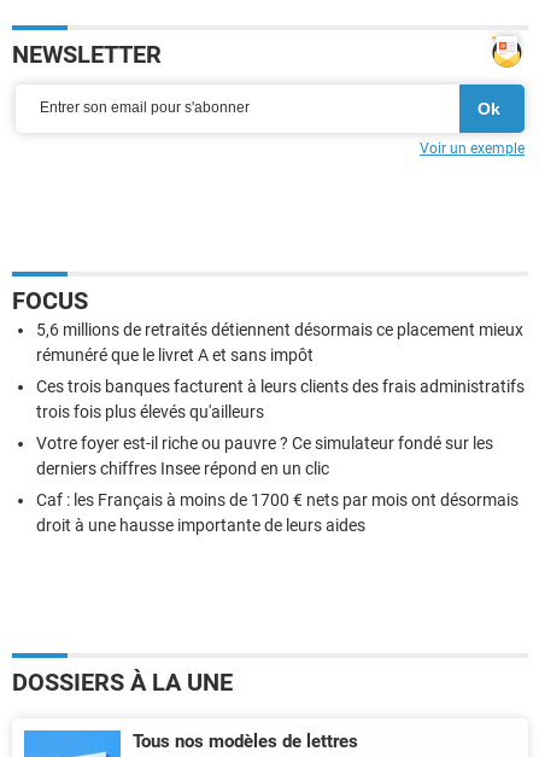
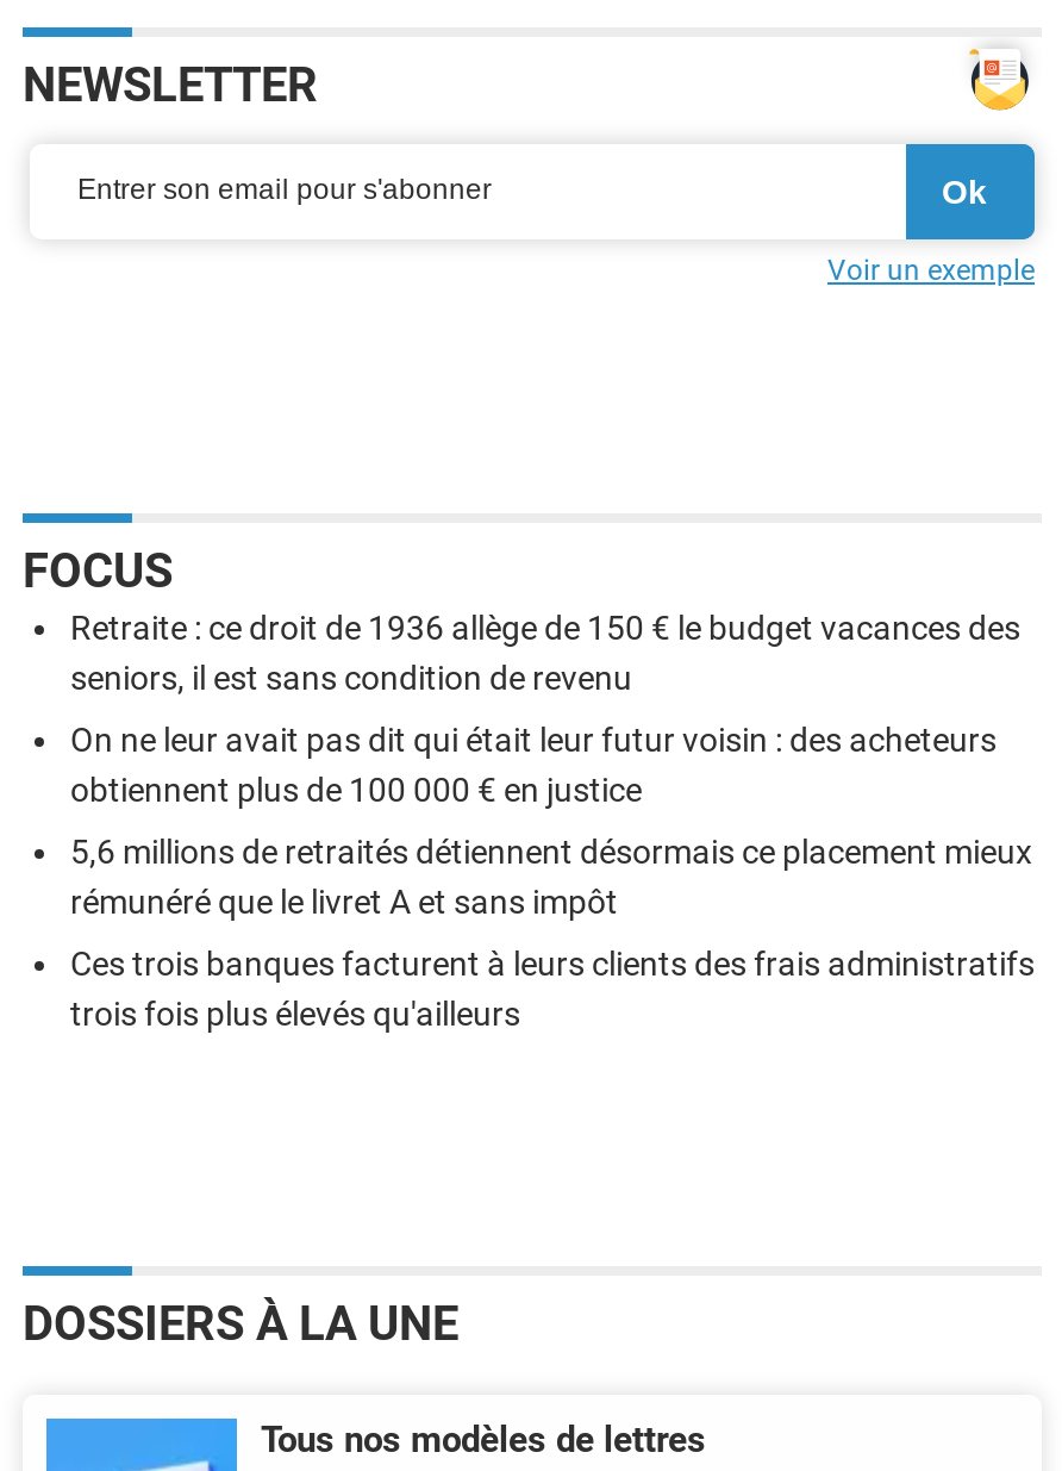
none -> [70,608,1020,808] Retraite : ce droit de 1936 allège de 150 € le budget vacances des | seniors, il est sans condition de revenu | On ne leur avait pas dit qui était leur futur voisin : des acheteurs | obtiennent plus de 100 000 € en justice
moved [36,320,525,421] -> [70,832,1035,1032]: 5,6 millions de retraités détiennent désormais ce placement mieux | rémunéré que le livret A et sans impôt | Ces trois banques facturent à leurs clients des frais administratifs | trois fois plus élevés qu'ailleurs
[36,433,519,534] Votre foyer est-il riche ou pauvre ? Ce simulateur fondé sur les | derniers chiffres Insee répond en un clic | Caf : les Français à moins de 1700 € nets par mois ont désormais | droit à une hausse importante de leurs aides -> none

